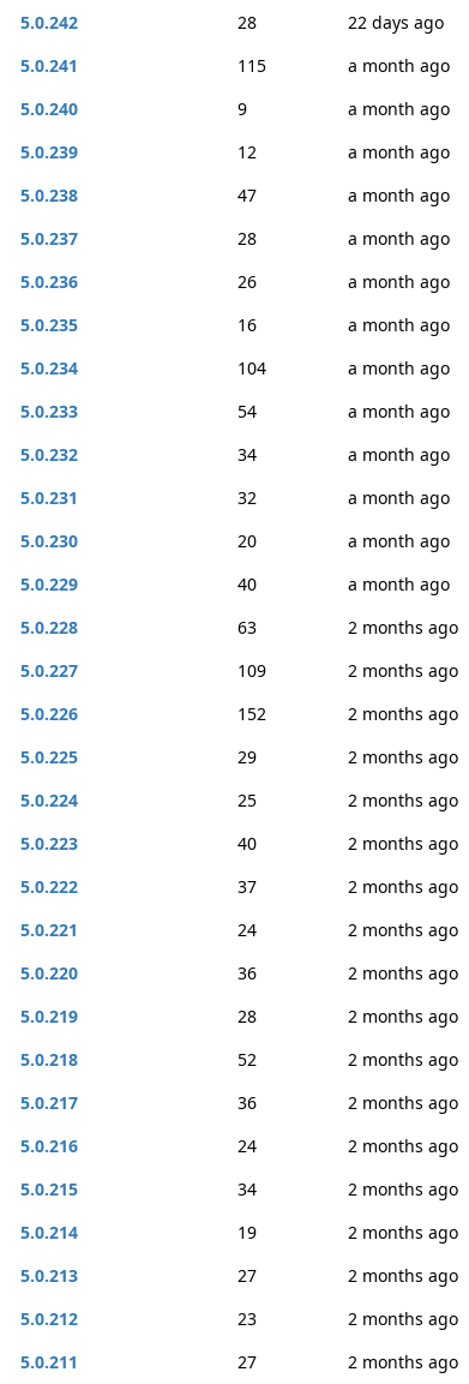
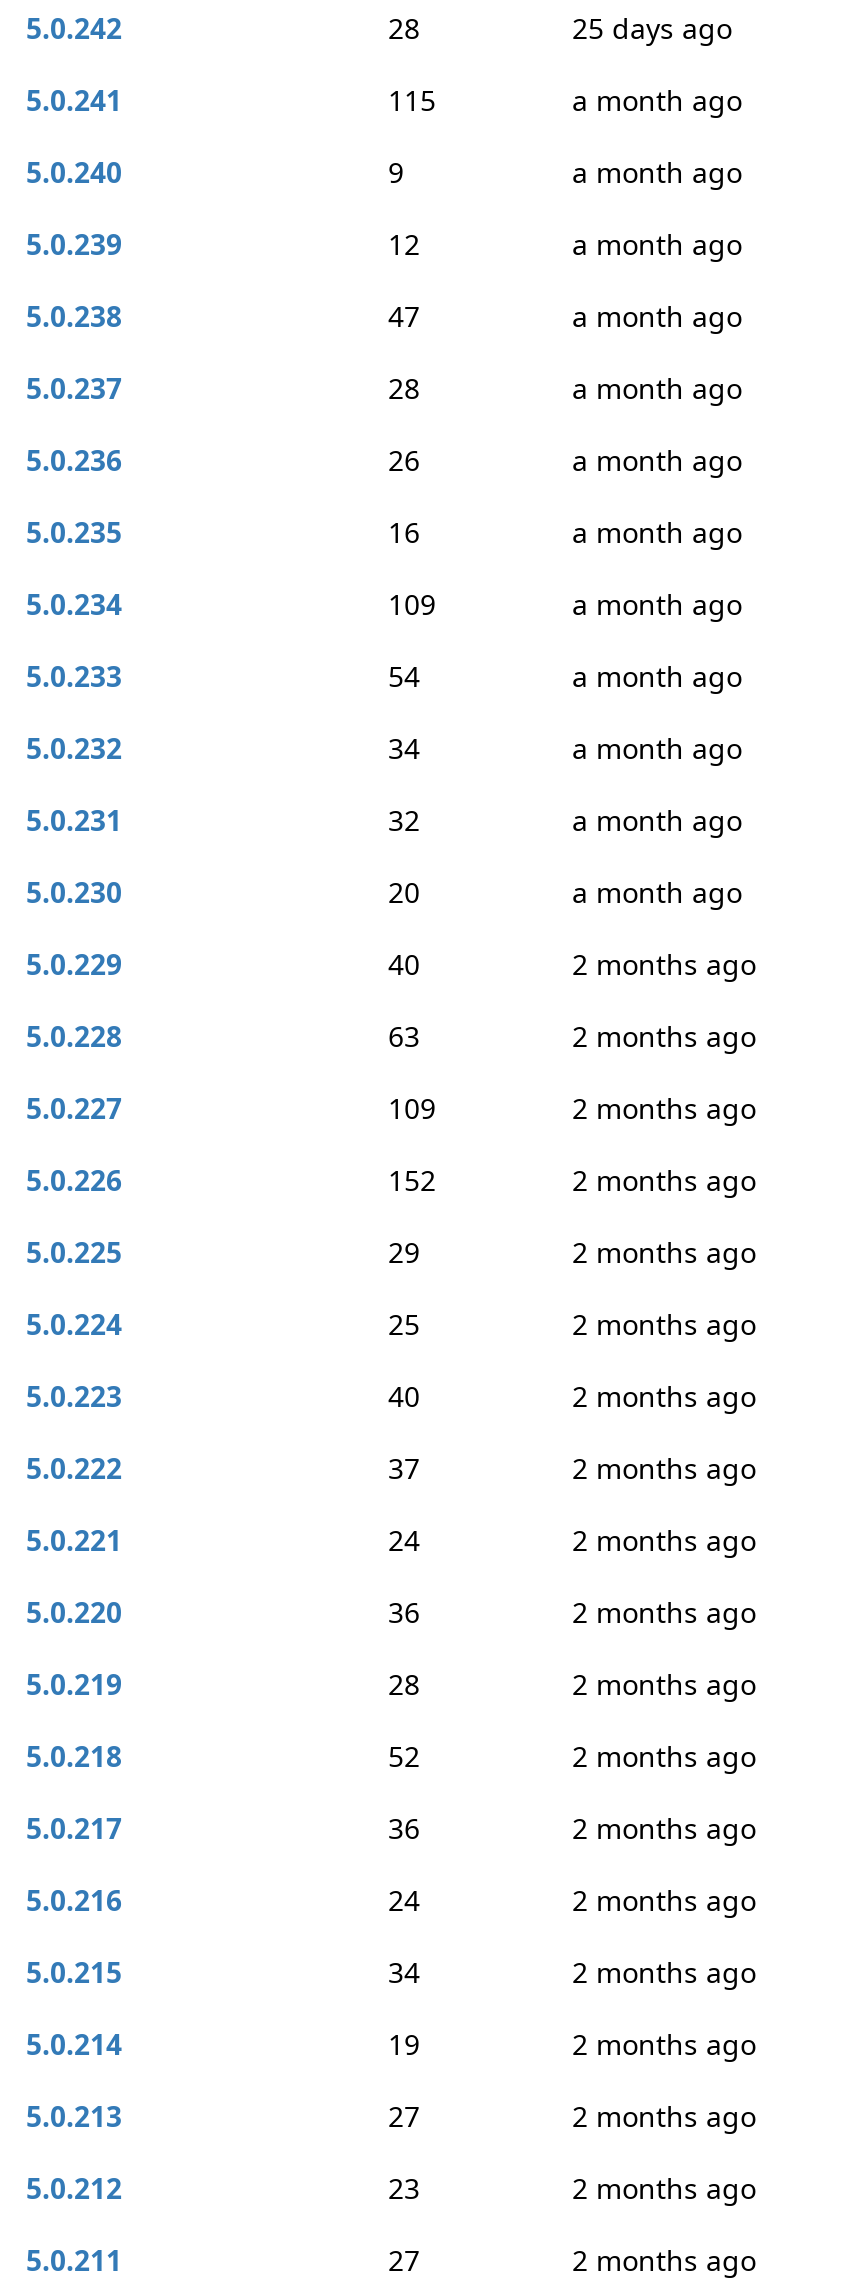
[348,11,444,34] 22 days ago -> [572,9,732,47] 25 days ago
[237,357,266,379] 104 -> [388,585,436,623] 109
[348,573,450,595] a month ago -> [572,945,756,983] 2 months ago

